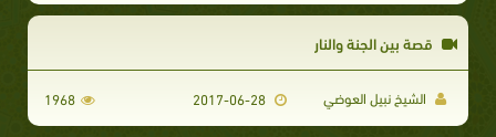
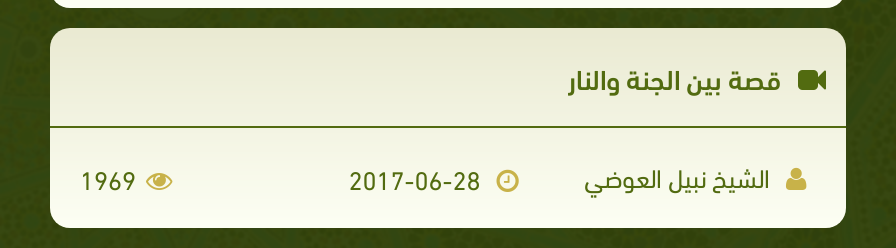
[44,87,75,109] 1968 -> [80,158,136,198] 1969

